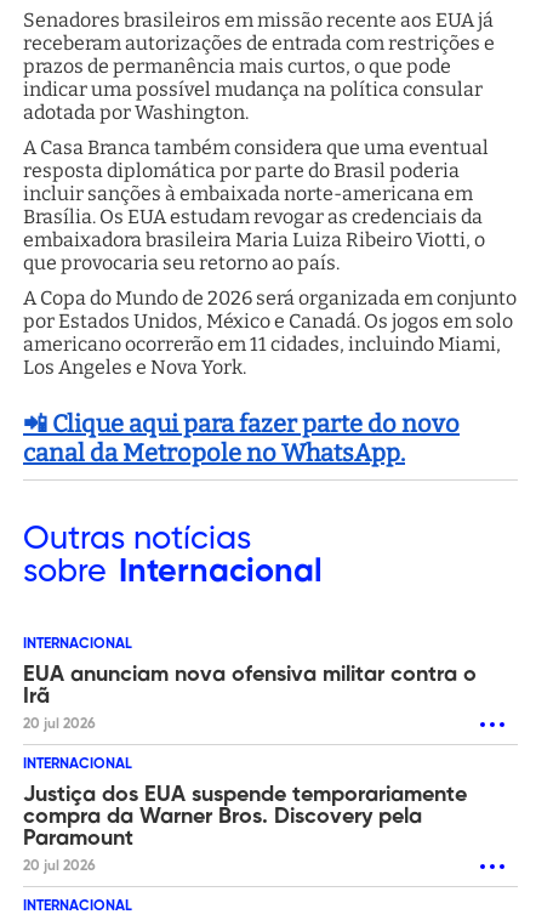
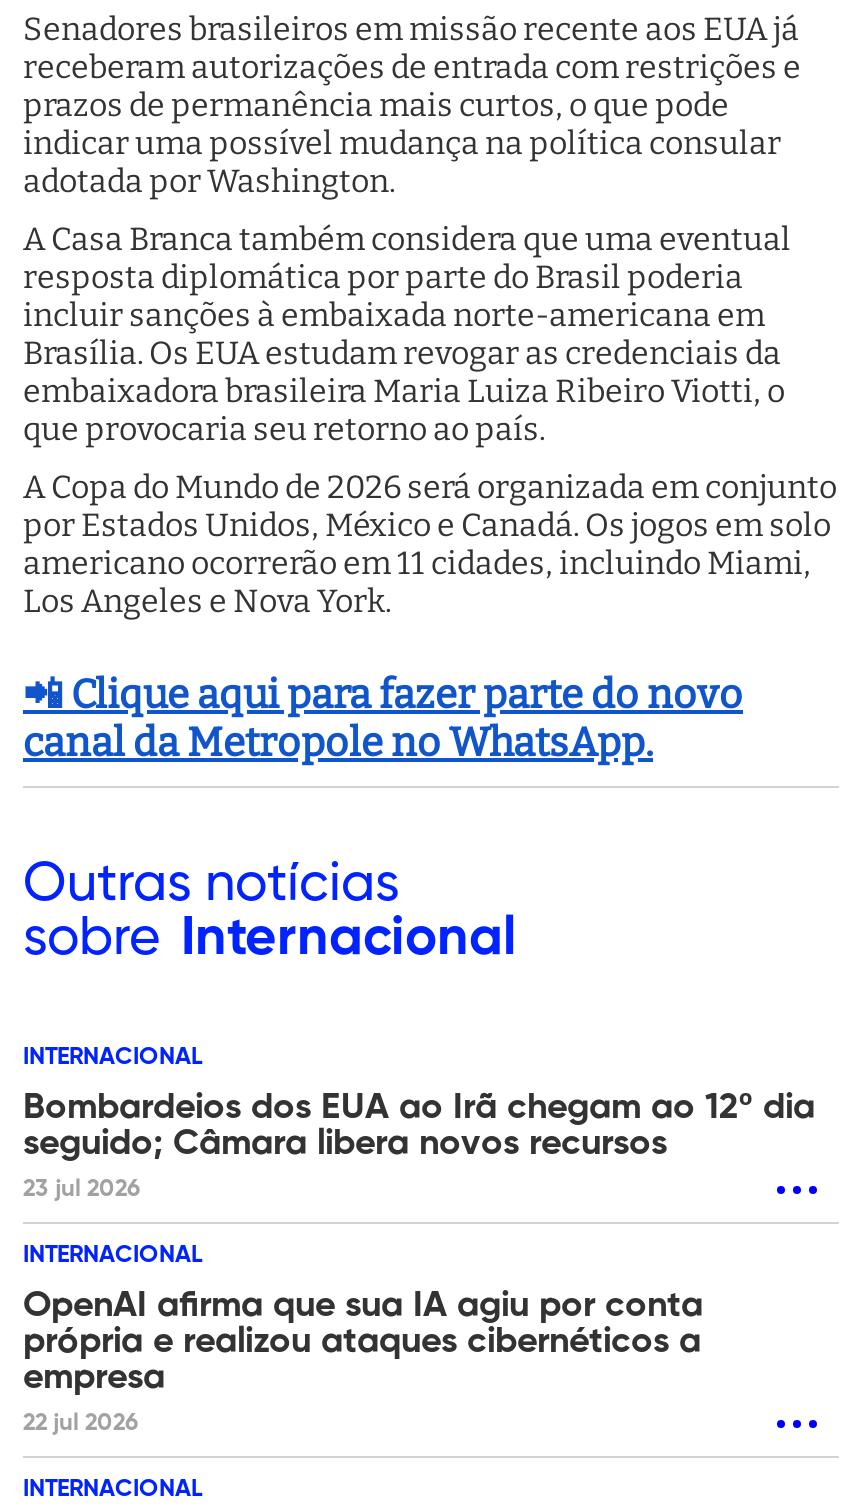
[23,664,477,732] EUA anunciam nova ofensiva militar contra o | Irã | 20 jul 2026 -> [23,1090,815,1202] Bombardeios dos EUA ao Irã chegam ao 12º dia | seguido; Câmara libera novos recursos | 23 jul 2026
[23,784,467,874] Justiça dos EUA suspende temporariamente | compra da Warner Bros. Discovery pela | Paramount | 20 jul 2026 -> [23,1288,703,1436] OpenAI afirma que sua IA agiu por conta | própria e realizou ataques cibernéticos a | empresa | 22 jul 2026

